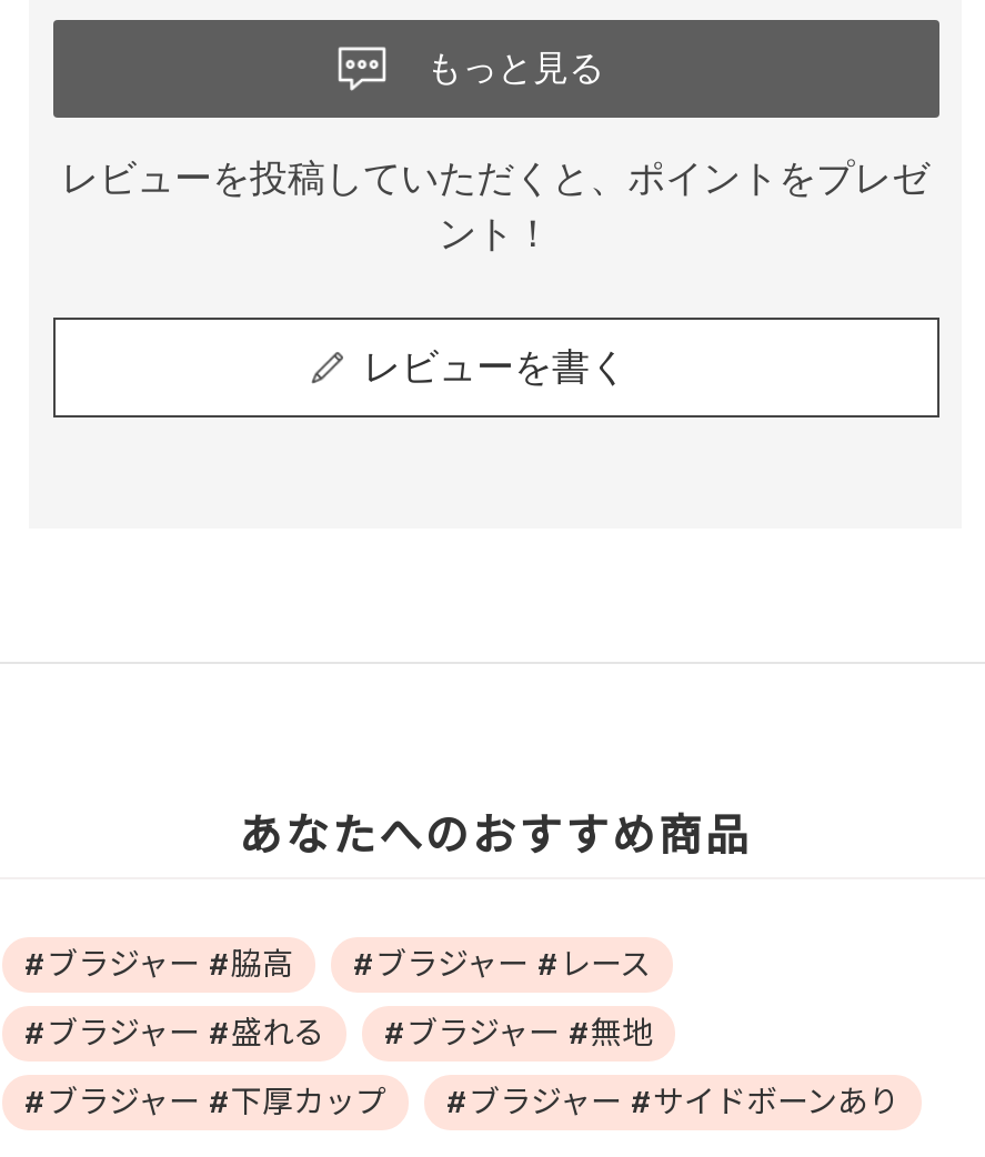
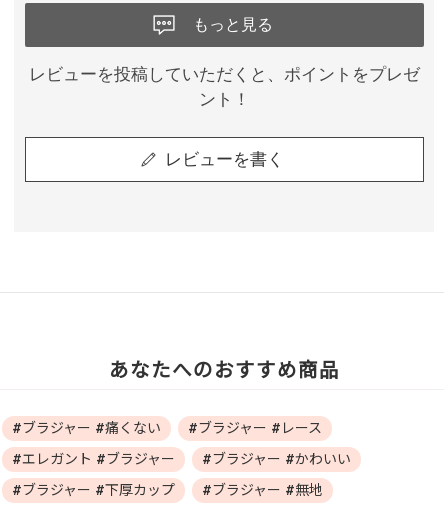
[24,941,293,985] #ブラジャー #脇高 -> [12,418,161,438] #ブラジャー #痛くない
[24,1010,324,1054] #ブラジャー #盛れる -> [12,449,351,469] #エレガント #ブラジャー | #ブラジャー #かわいい
moved [384,1010,653,1054] -> [202,480,323,500]: #ブラジャー #無地
[446,1079,899,1123] #ブラジャー #サイドボーンあり -> none

